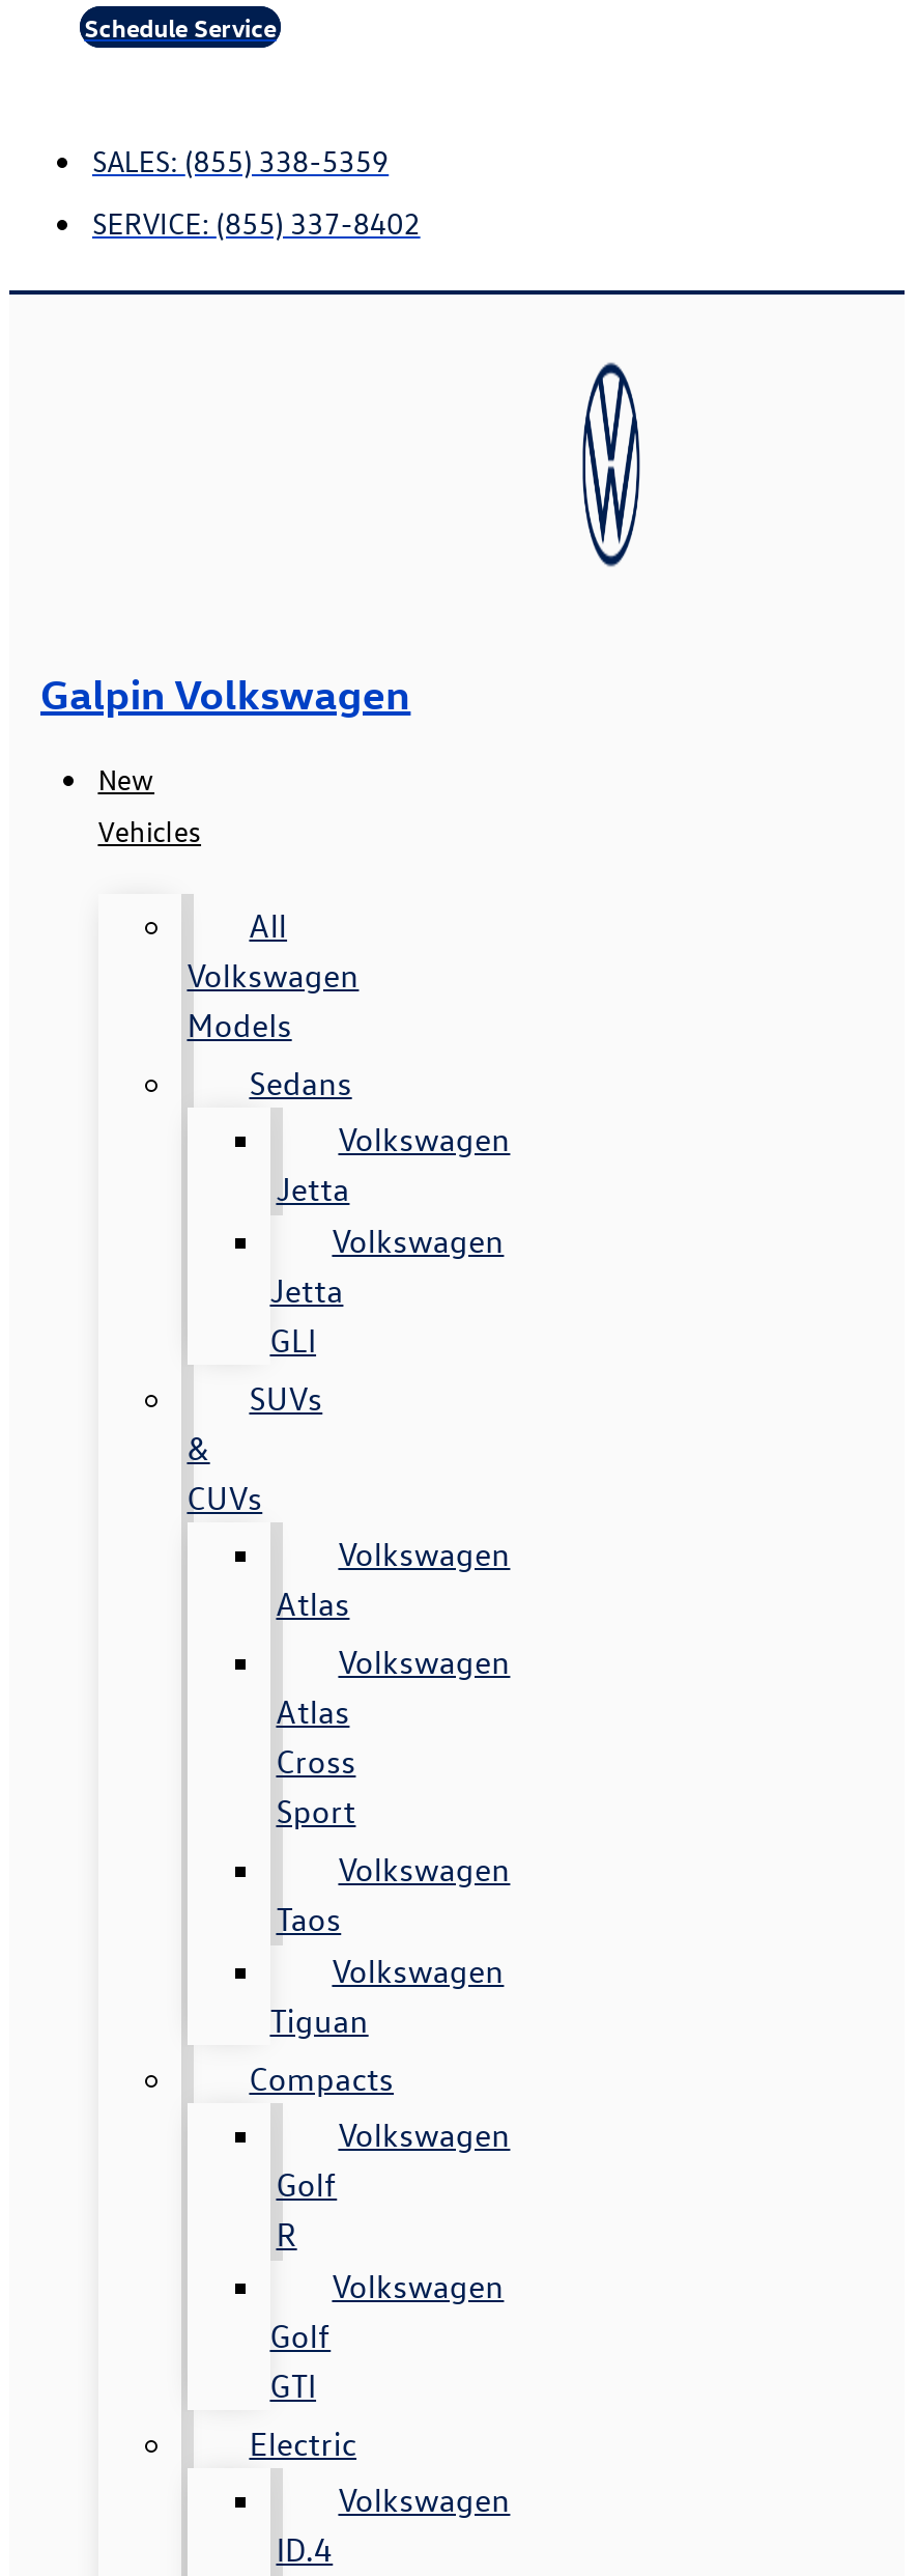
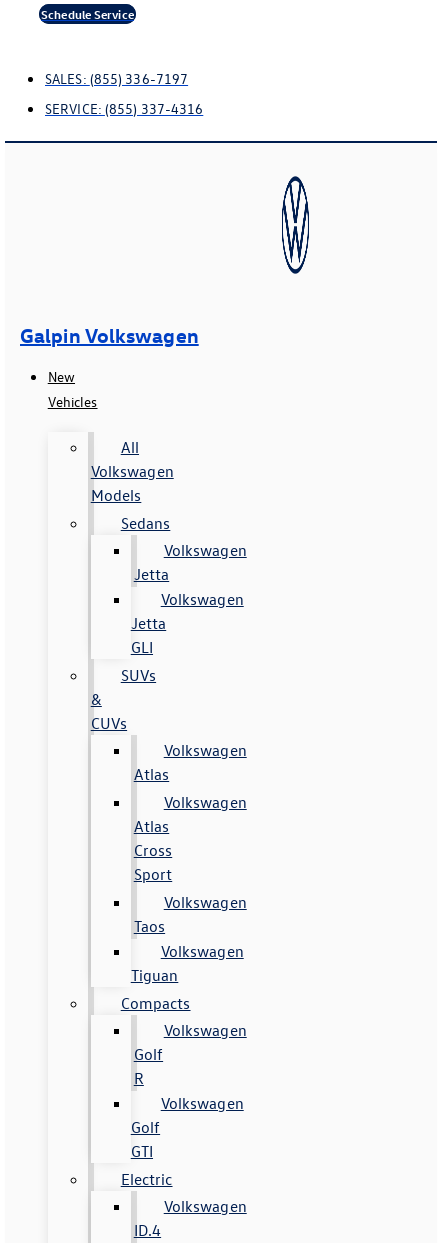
[92,141,389,180] SALES: (855) 338-5359 -> [45,69,188,88] SALES: (855) 336-7197
[92,203,420,242] SERVICE: (855) 337-8402 -> [45,99,203,118] SERVICE: (855) 337-4316

